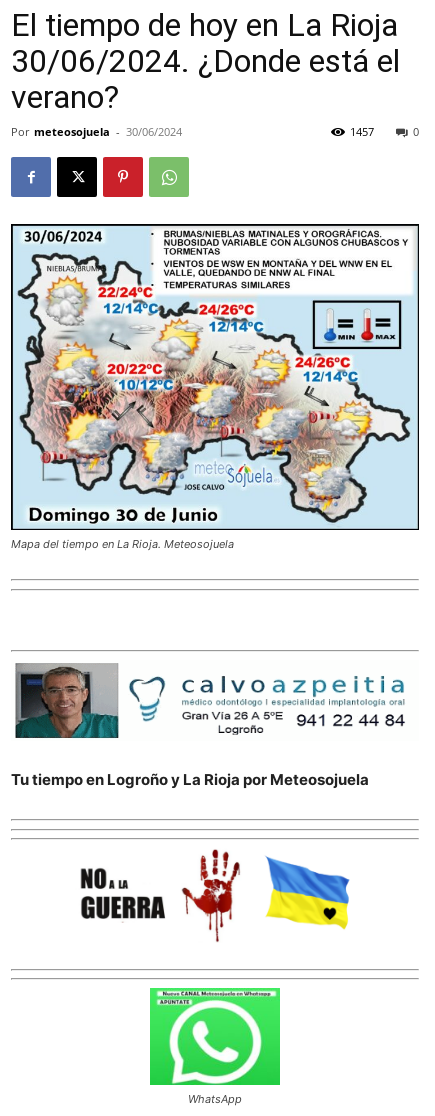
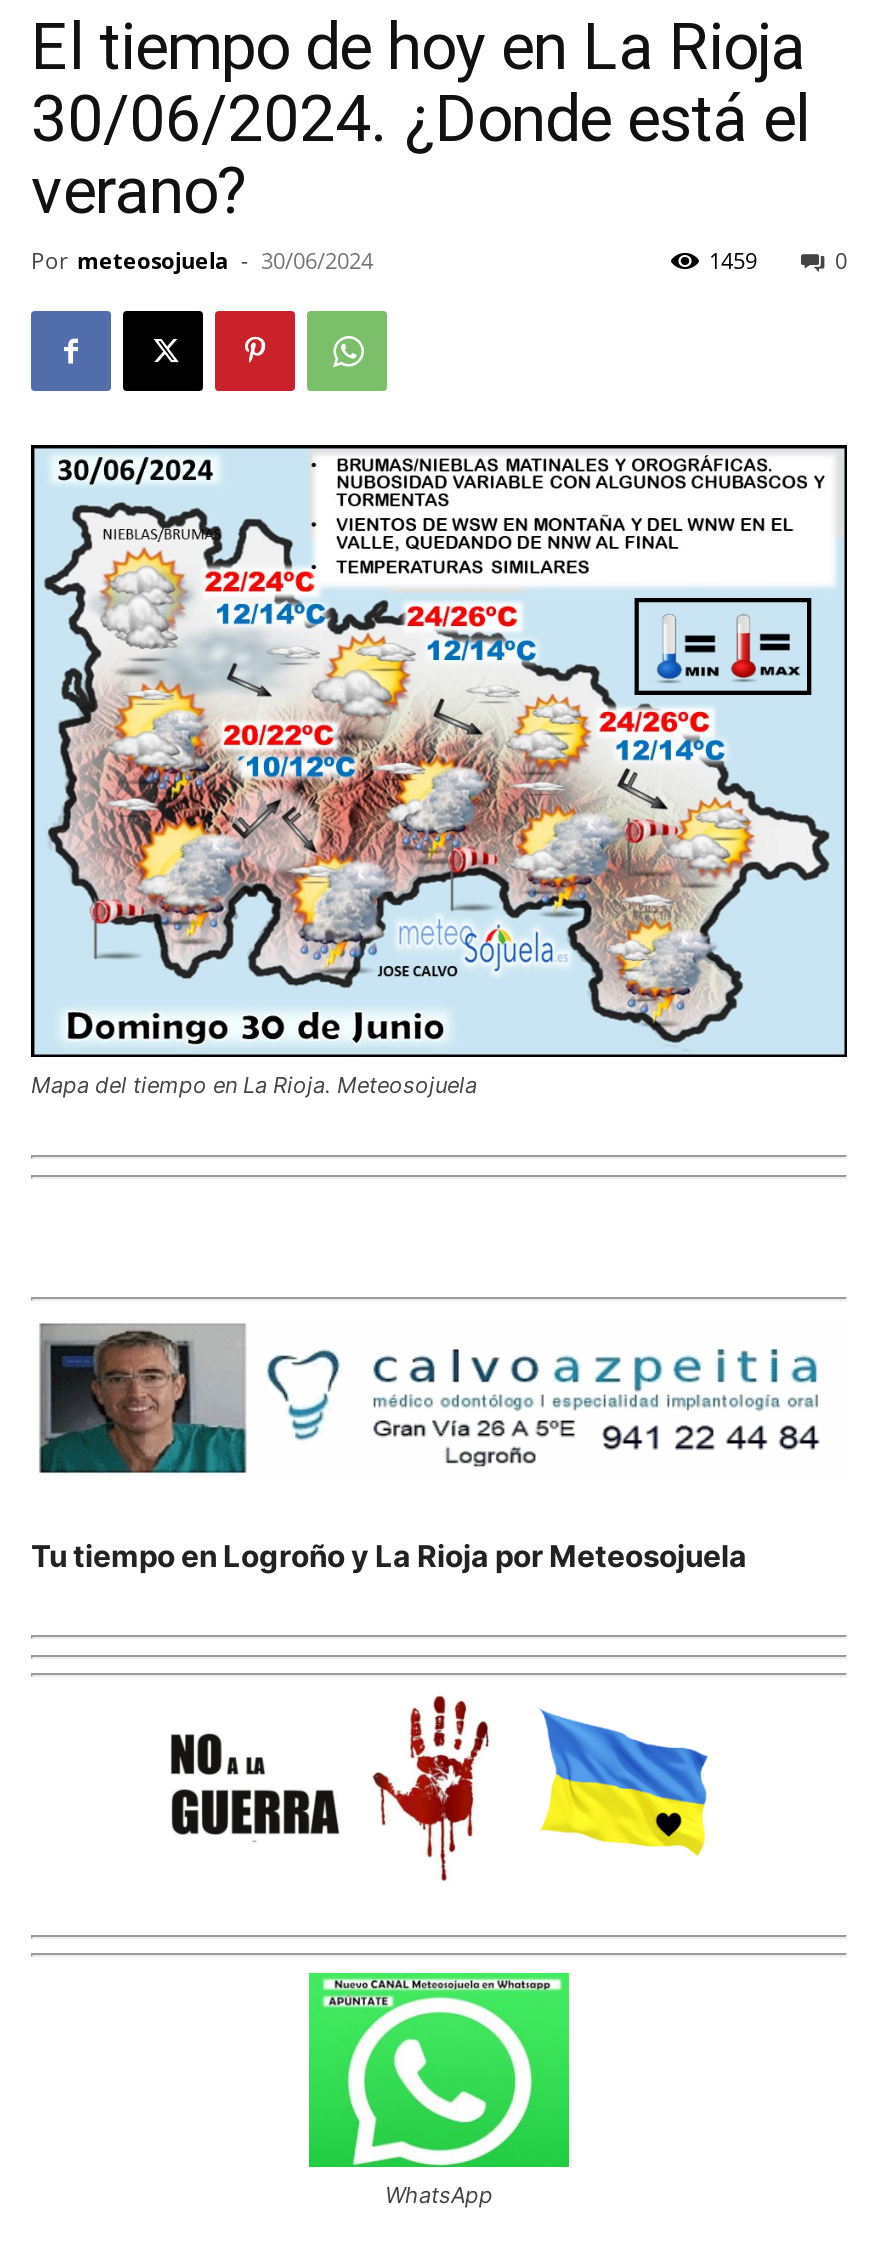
[350,124,374,139] 1457 -> [709,245,757,275] 1459

